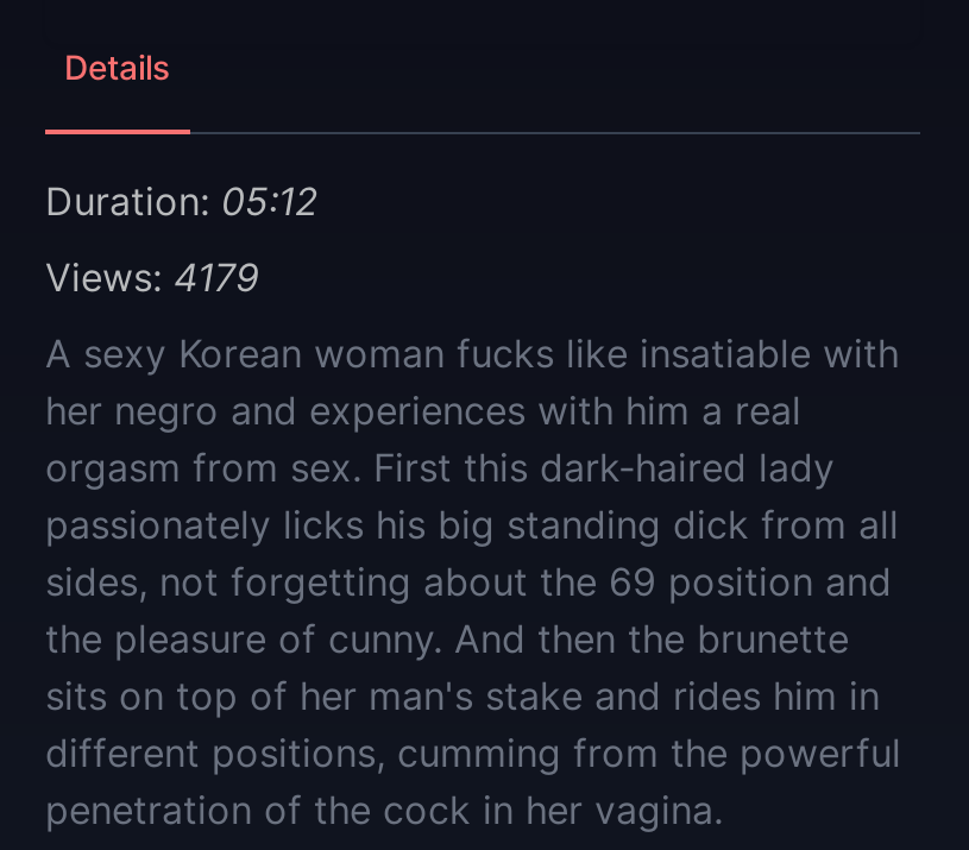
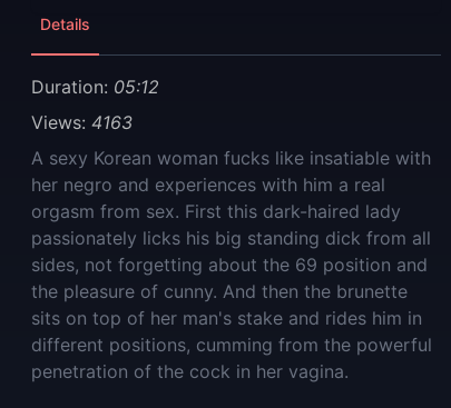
[45,253,259,301] Views: 4179 -> [31,111,133,133] Views: 4163

